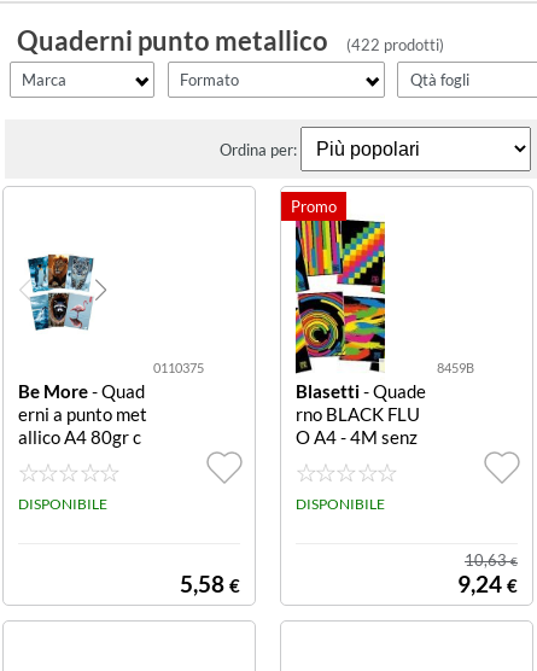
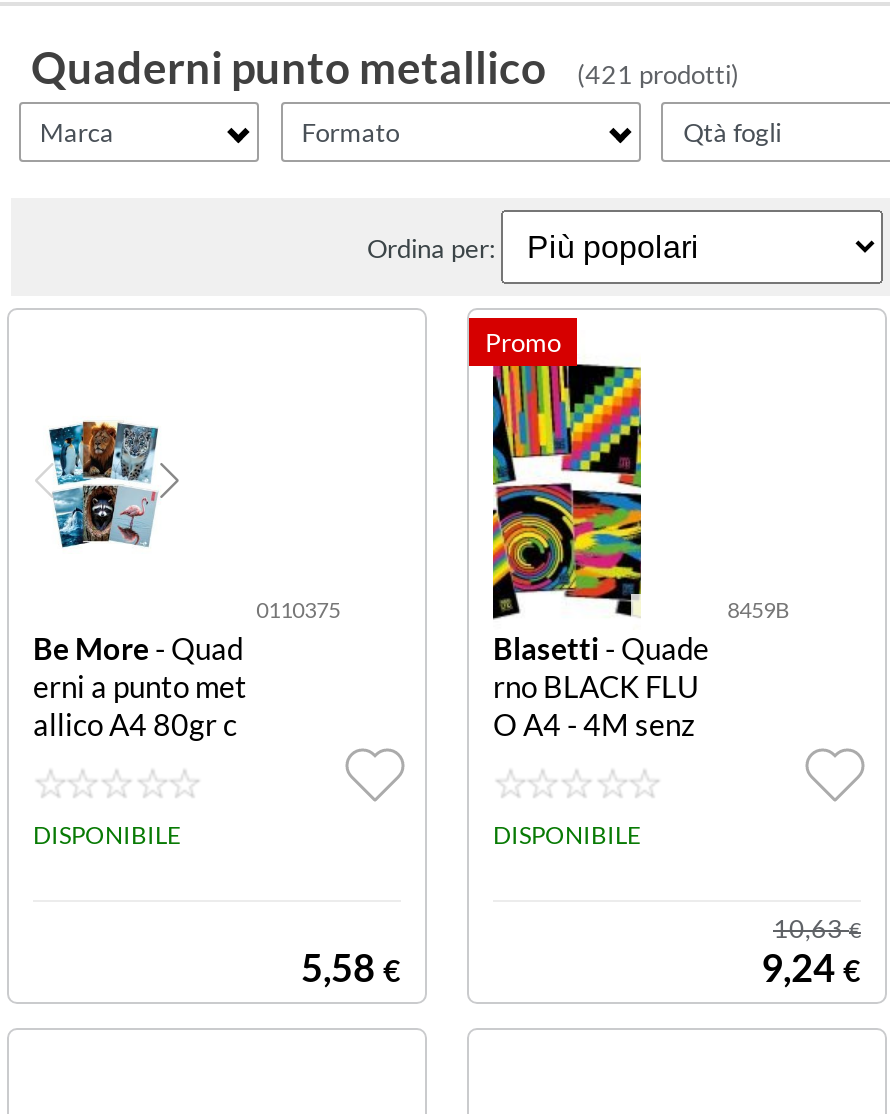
[346,35,444,54] (422 prodotti) -> [577,58,739,90] (421 prodotti)

